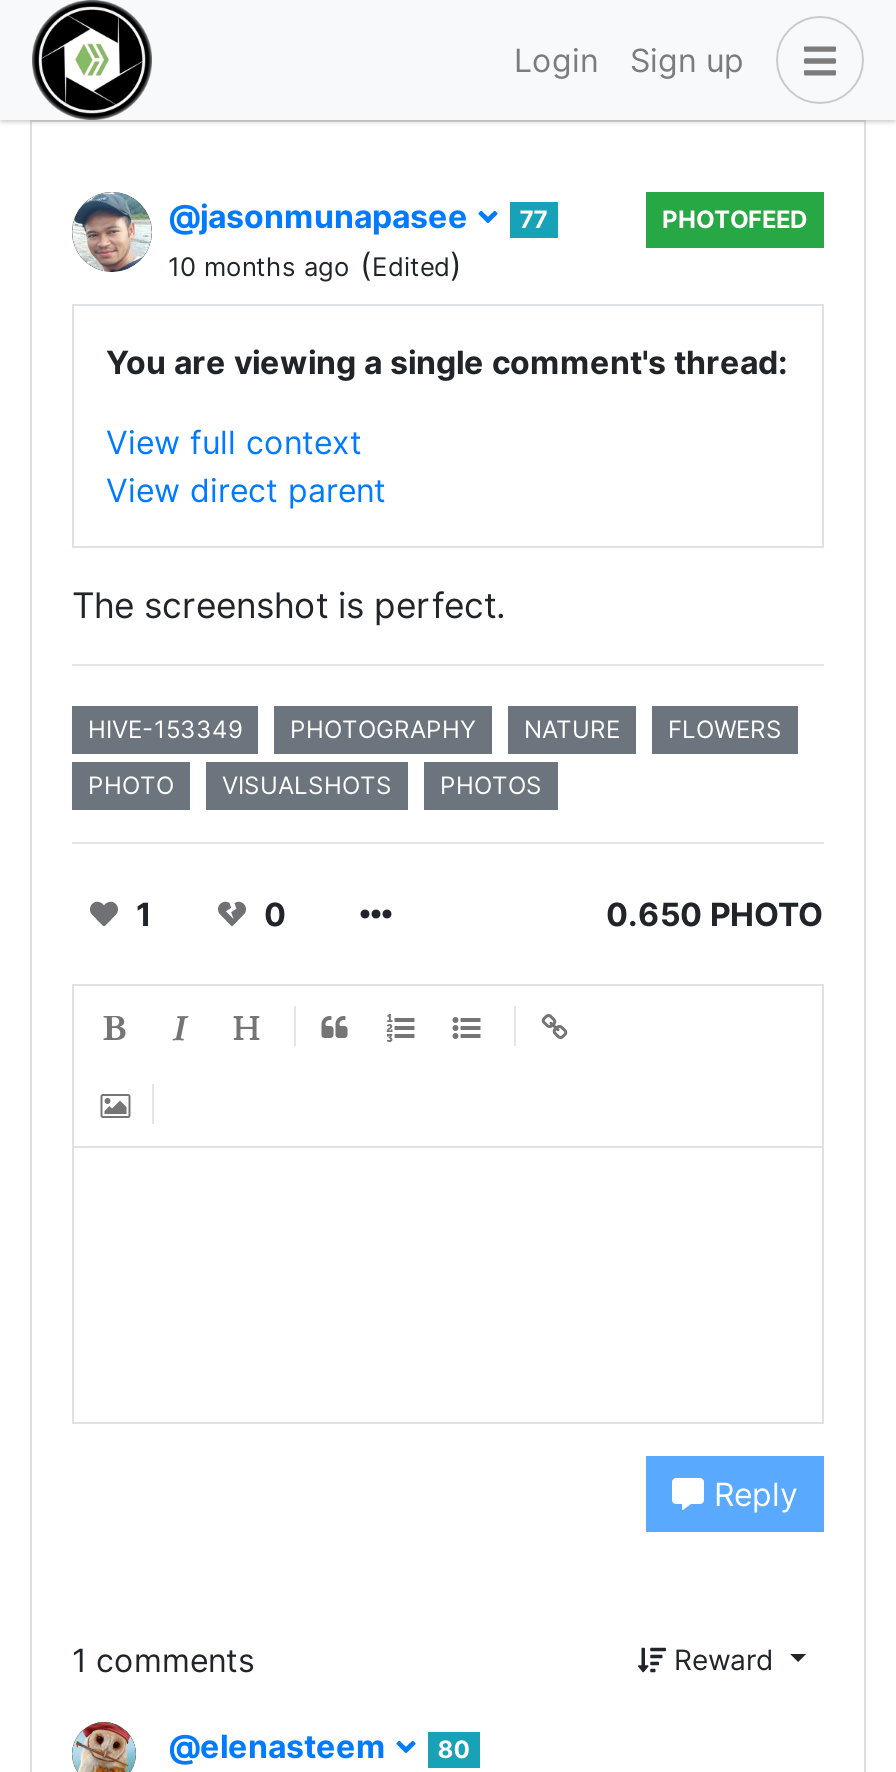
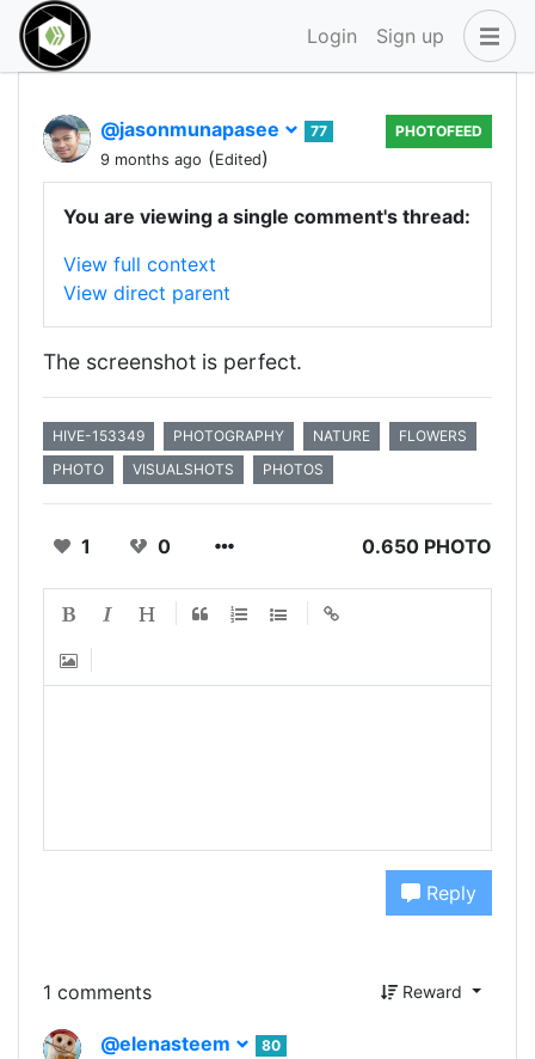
[168,244,462,284] 10 months ago (Edited) -> [100,146,269,170] 9 months ago (Edited)

